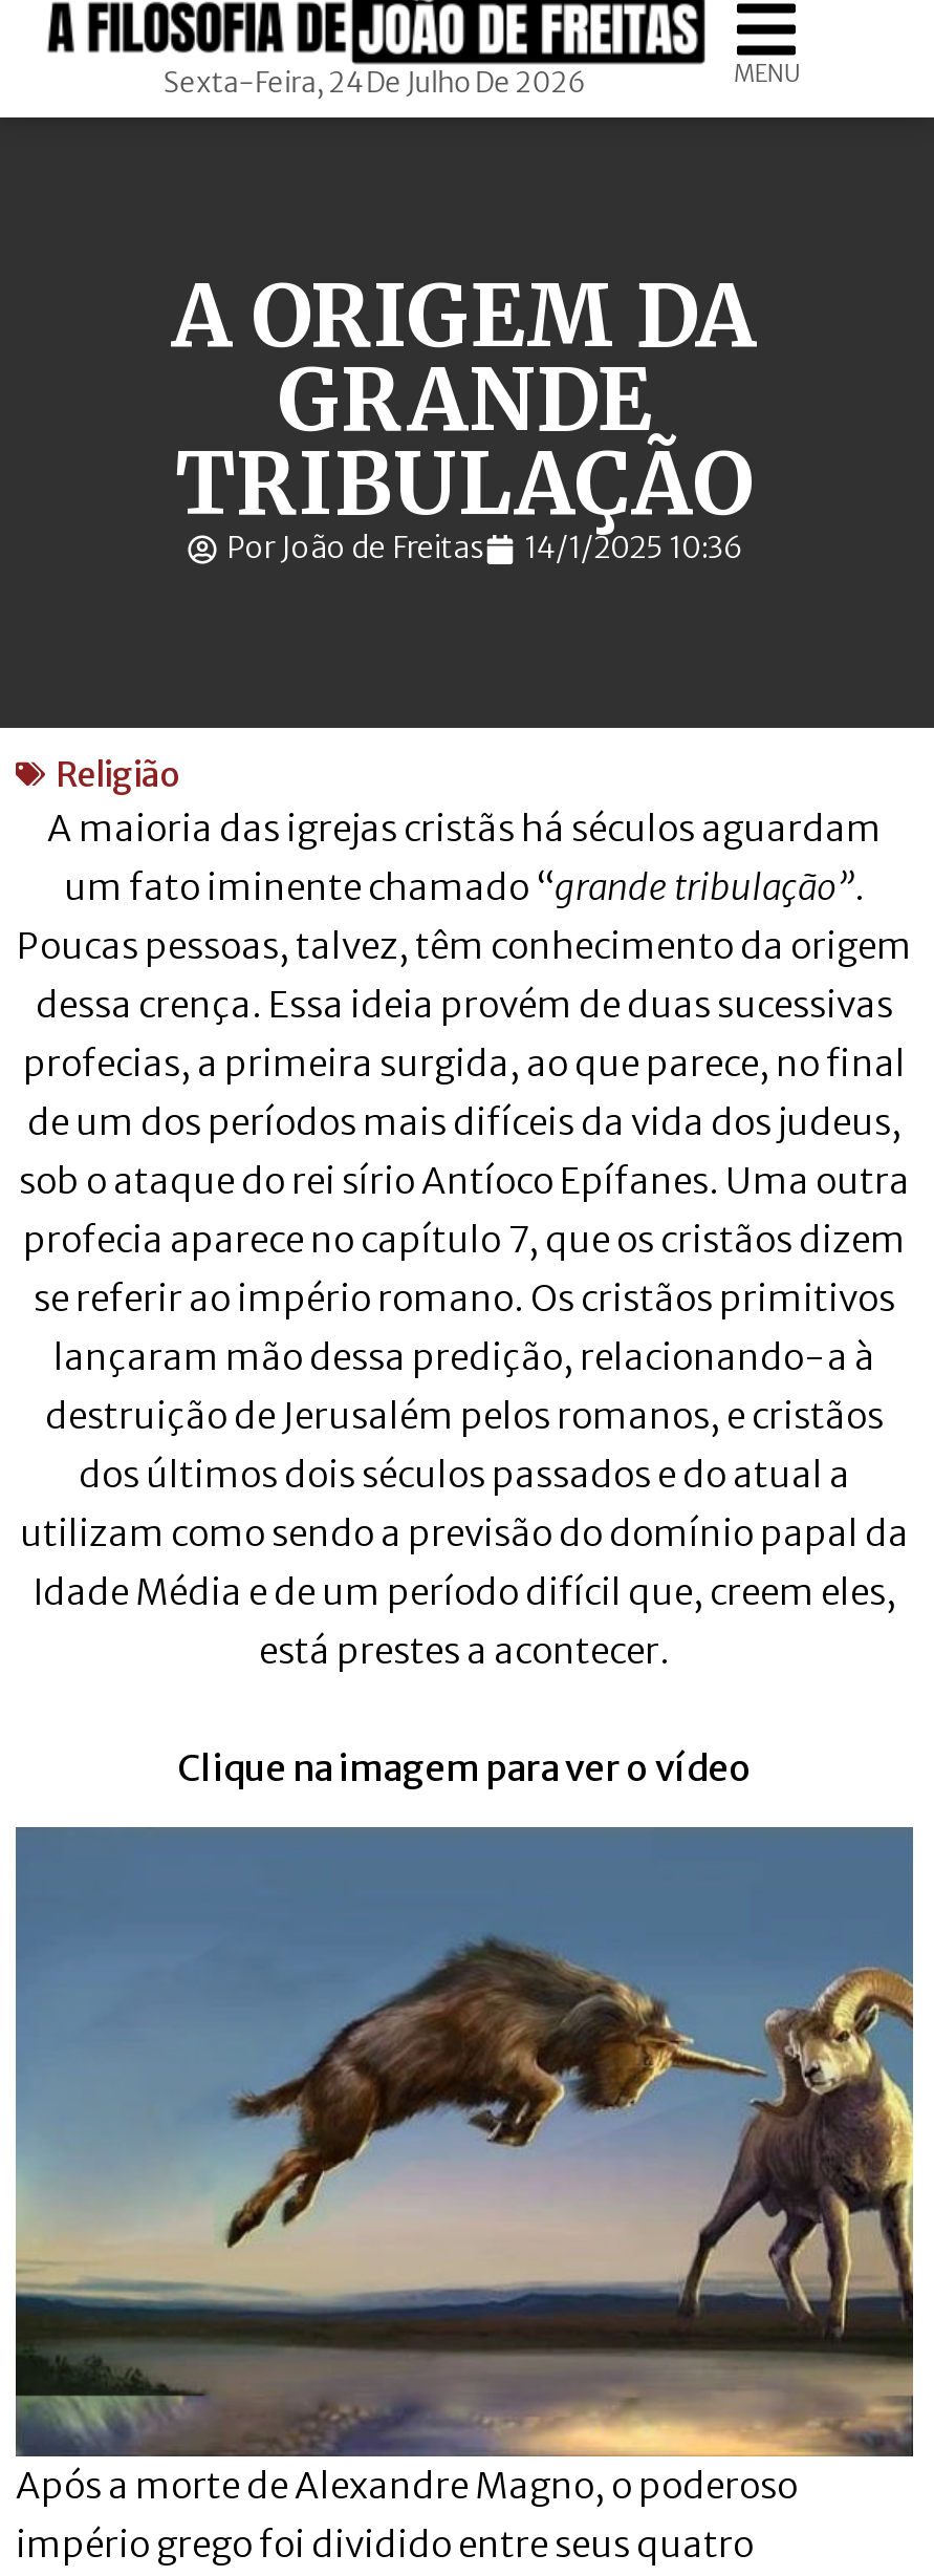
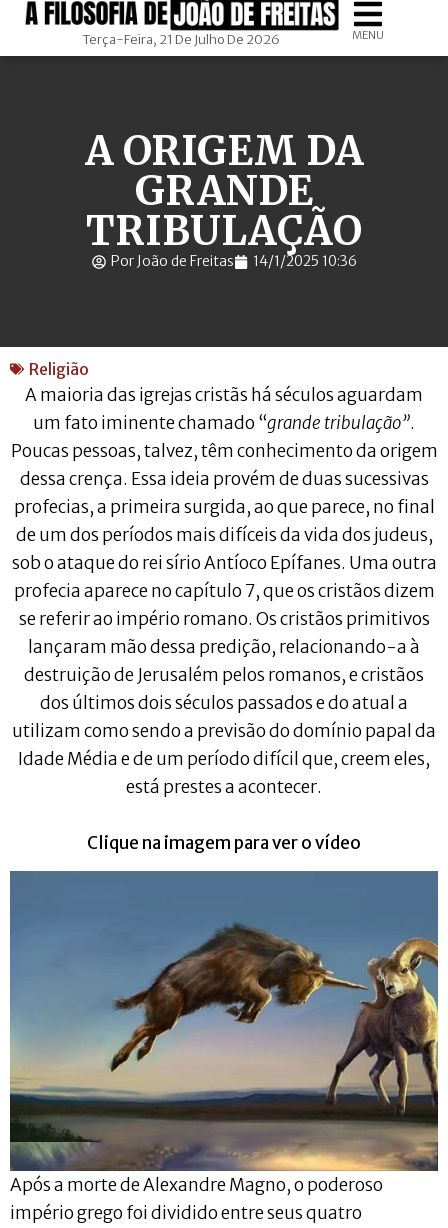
[163,65,586,101] Sexta-Feira, 24 De Julho De 2026 -> [82,31,280,48] Terça-Feira, 21 De Julho De 2026

